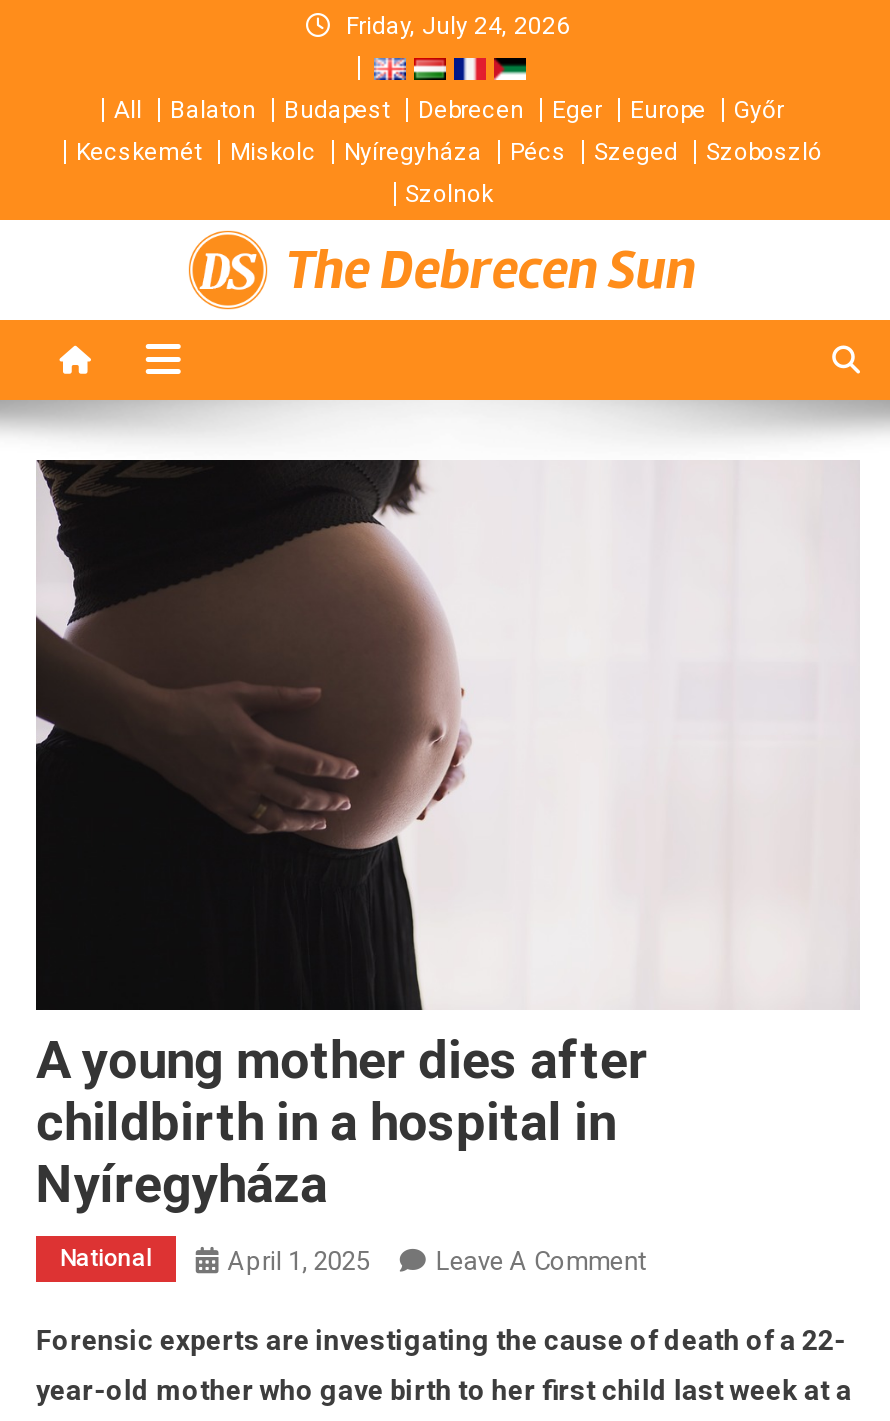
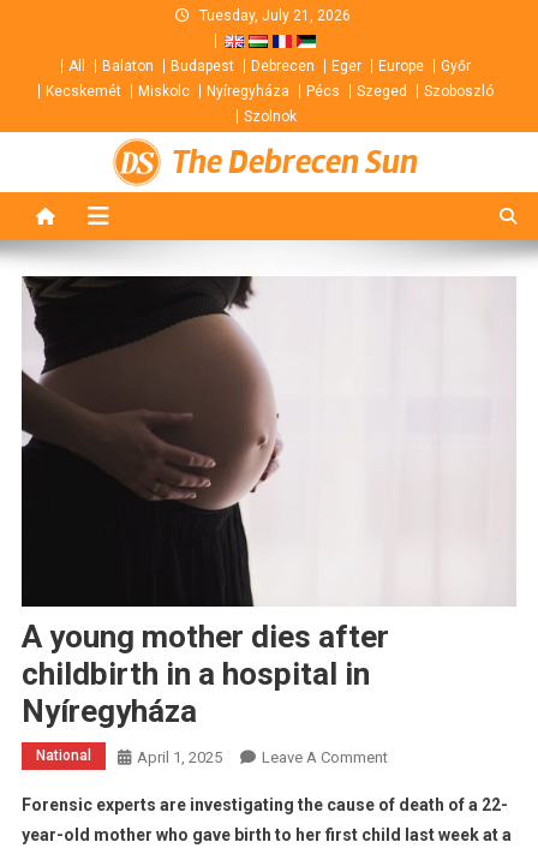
[346,12,570,40] Friday, July 24, 2026 -> [199,7,351,24] Tuesday, July 21, 2026

